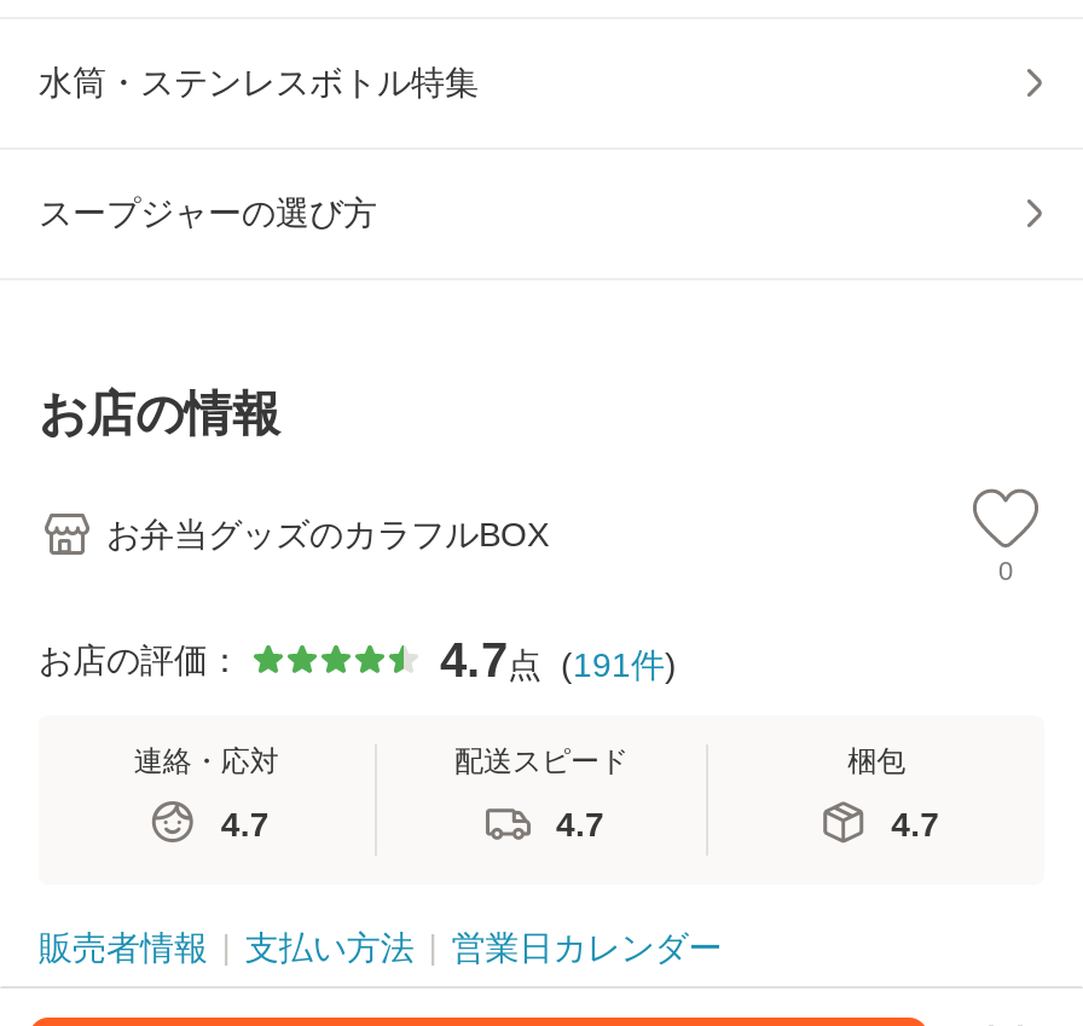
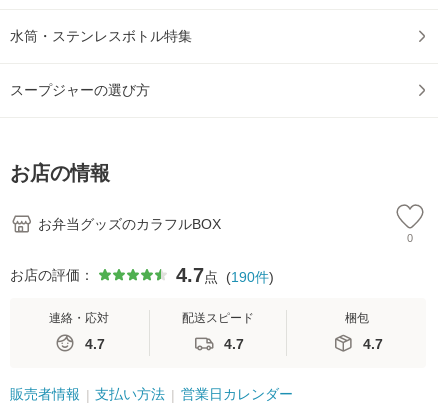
[440,633,677,686] 4.7点 (191件) -> [176,264,274,286] 4.7点 (190件)

